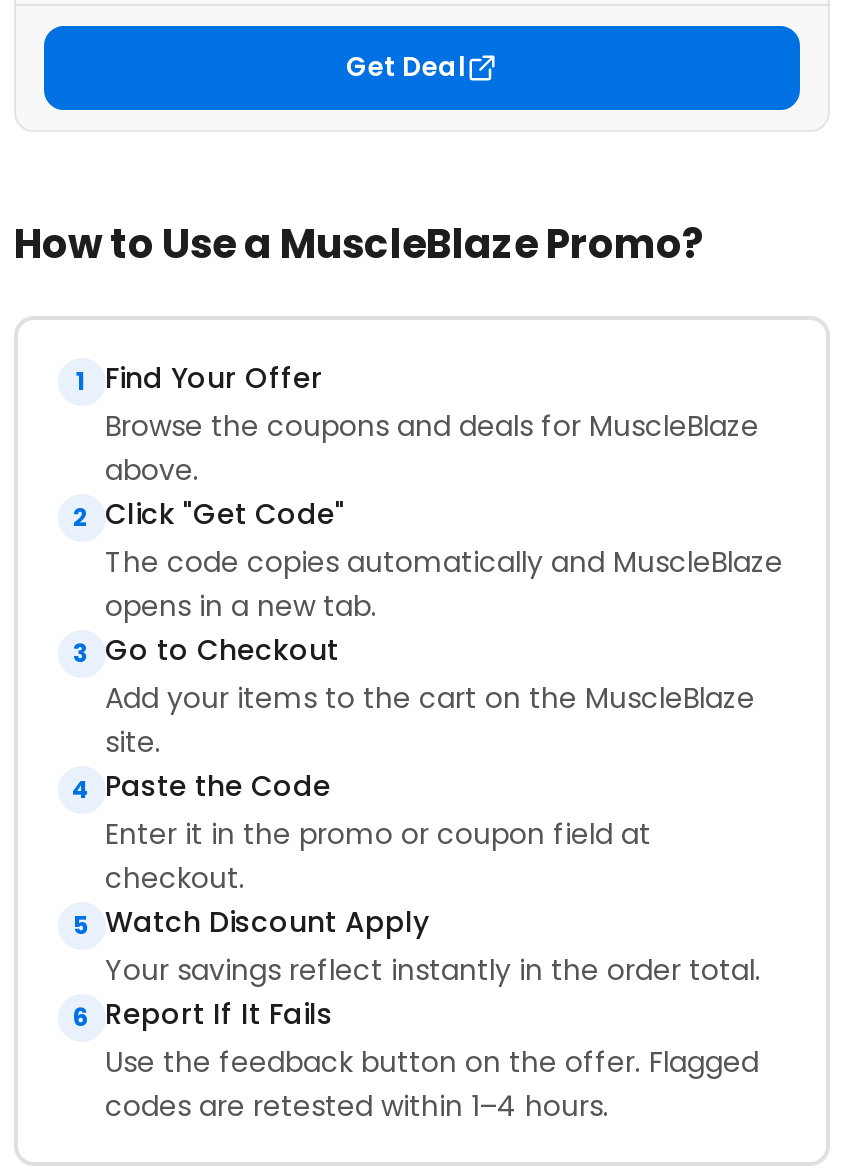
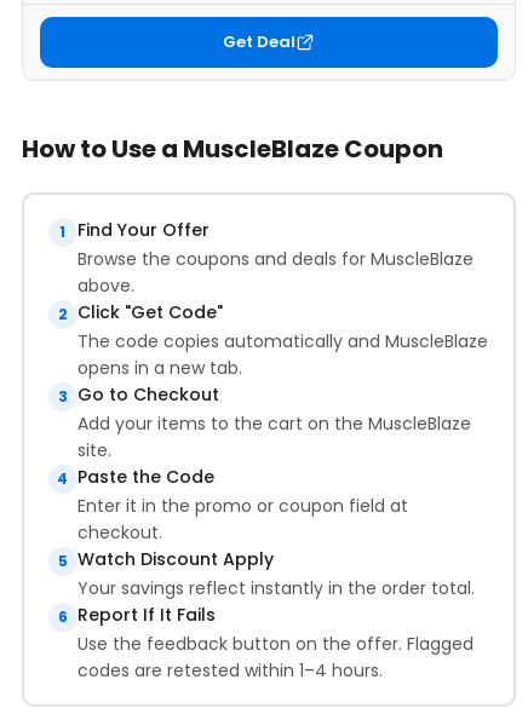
[14,216,704,272] How to Use a MuscleBlaze Promo? -> [22,132,443,166] How to Use a MuscleBlaze Coupon

